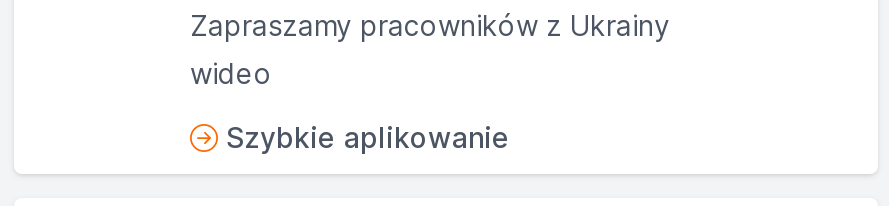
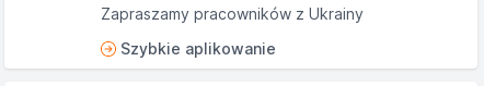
[190,57,272,91] wideo -> none

